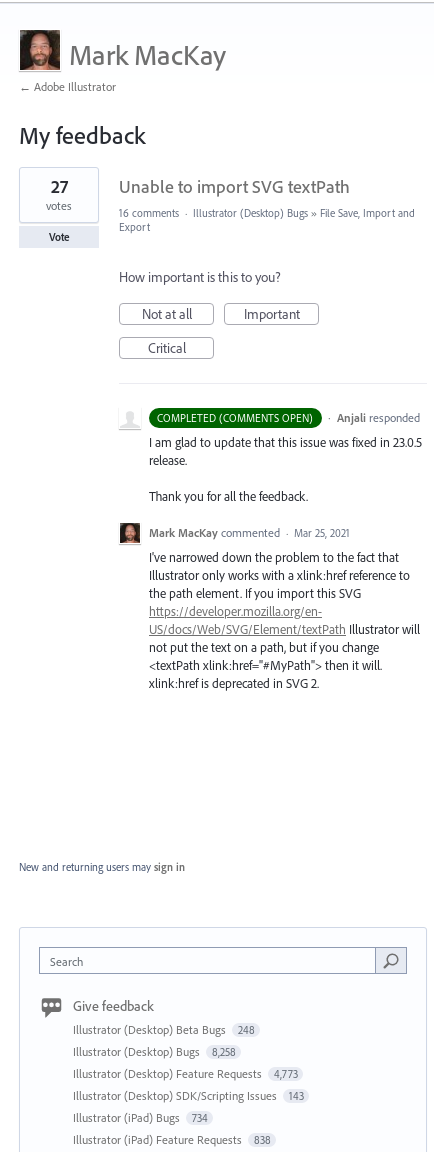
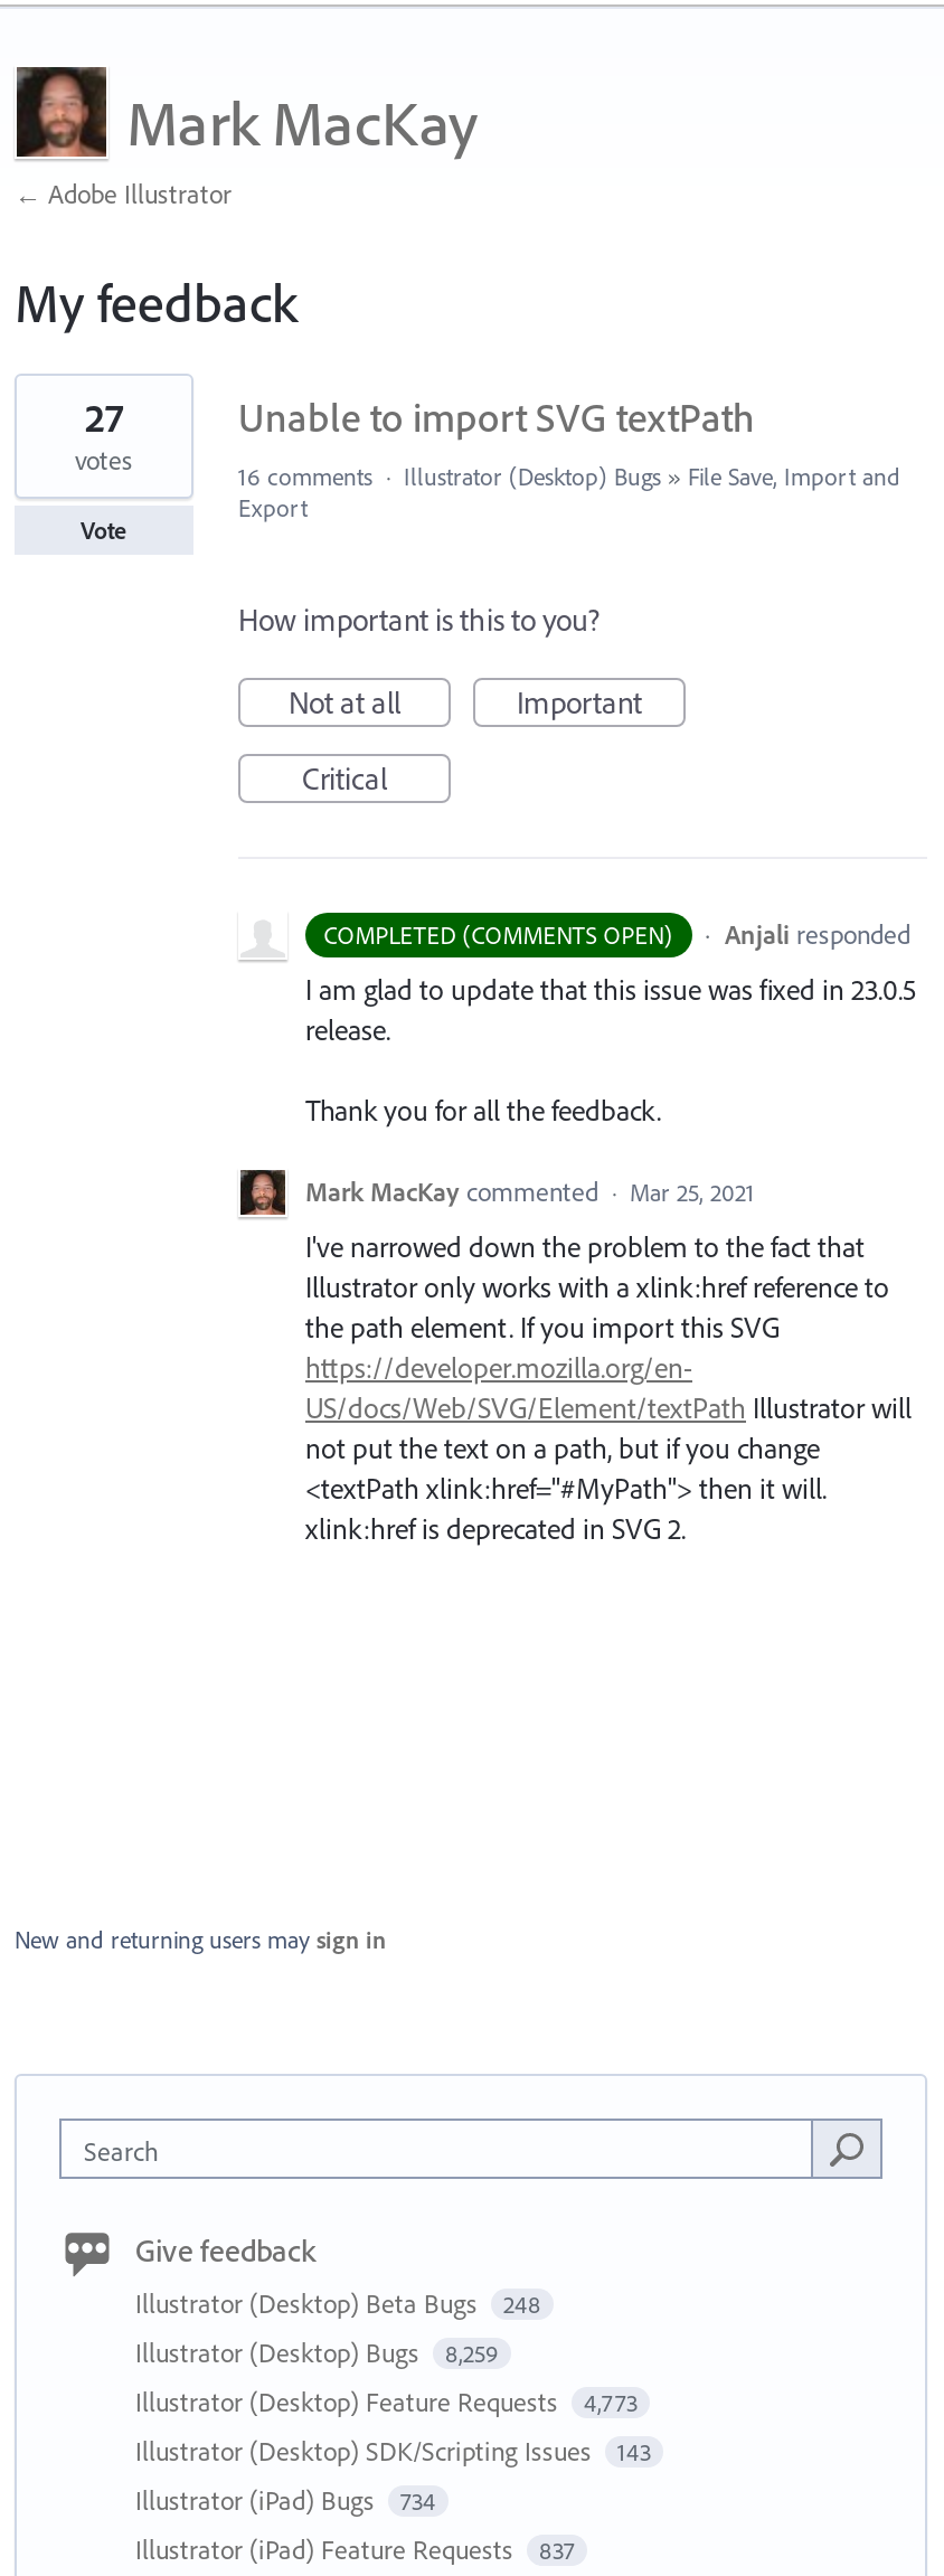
[73,1044,235,1059] Illustrator (Desktop) Bugs 8,258 -> [135,2336,499,2370] Illustrator (Desktop) Bugs 8,259
[73,1132,270,1147] Illustrator (iPad) Feature Requests 838 -> [135,2533,575,2567] Illustrator (iPad) Feature Requests 837

